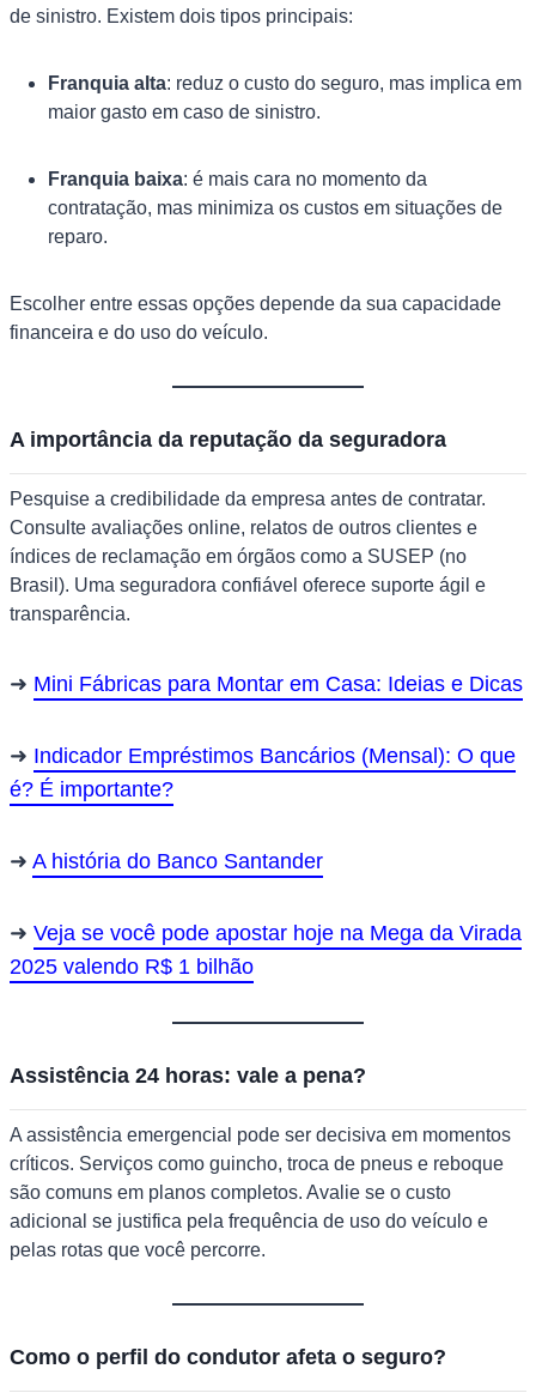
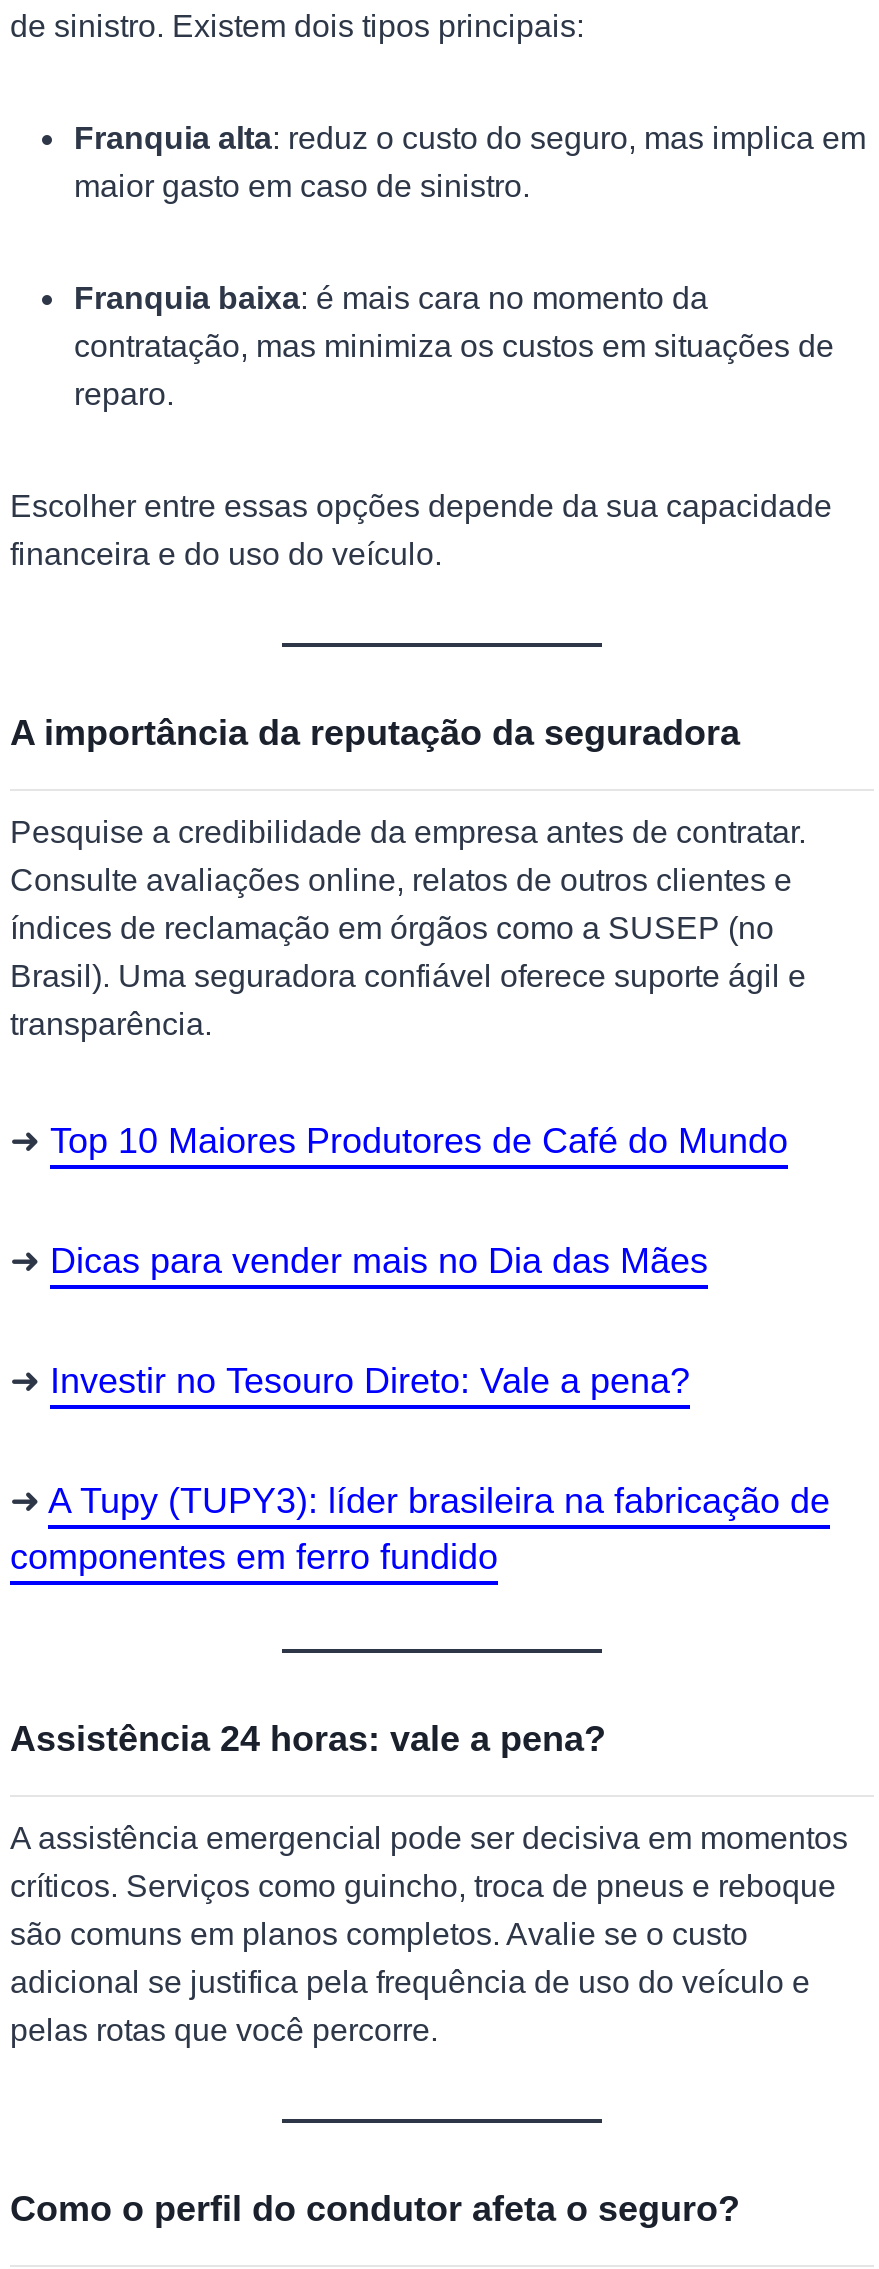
[33,672,523,696] Mini Fábricas para Montar em Casa: Ideias e Dicas -> [50,1121,788,1161] Top 10 Maiores Produtores de Café do Mundo
[10,744,516,801] Indicador Empréstimos Bancários (Mensal): O que | é? É importante? -> [50,1241,708,1281] Dicas para vender mais no Dia das Mães
[32,849,323,873] A história do Banco Santander -> [50,1361,690,1401] Investir no Tesouro Direto: Vale a pena?
[10,921,522,979] Veja se você pode apostar hoje na Mega da Virada | 2025 valendo R$ 1 bilhão -> [10,1481,830,1577] A Tupy (TUPY3): líder brasileira na fabricação de | componentes em ferro fundido

